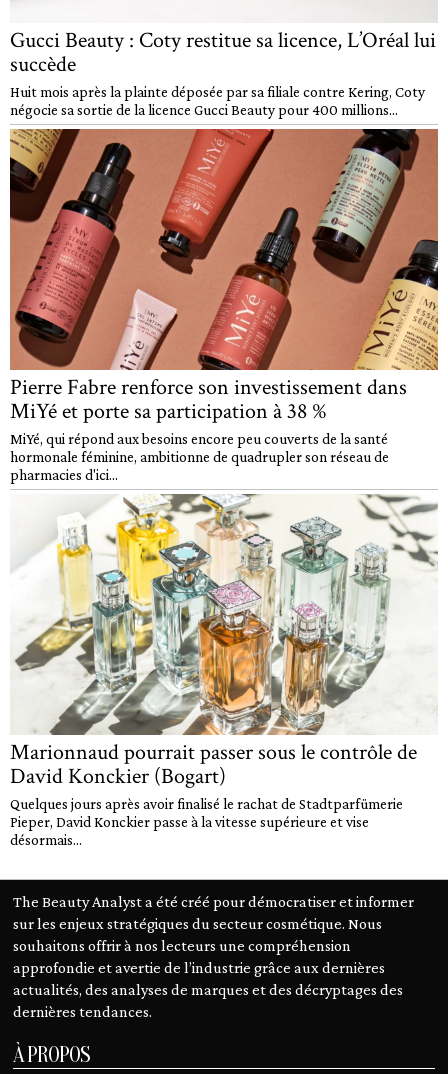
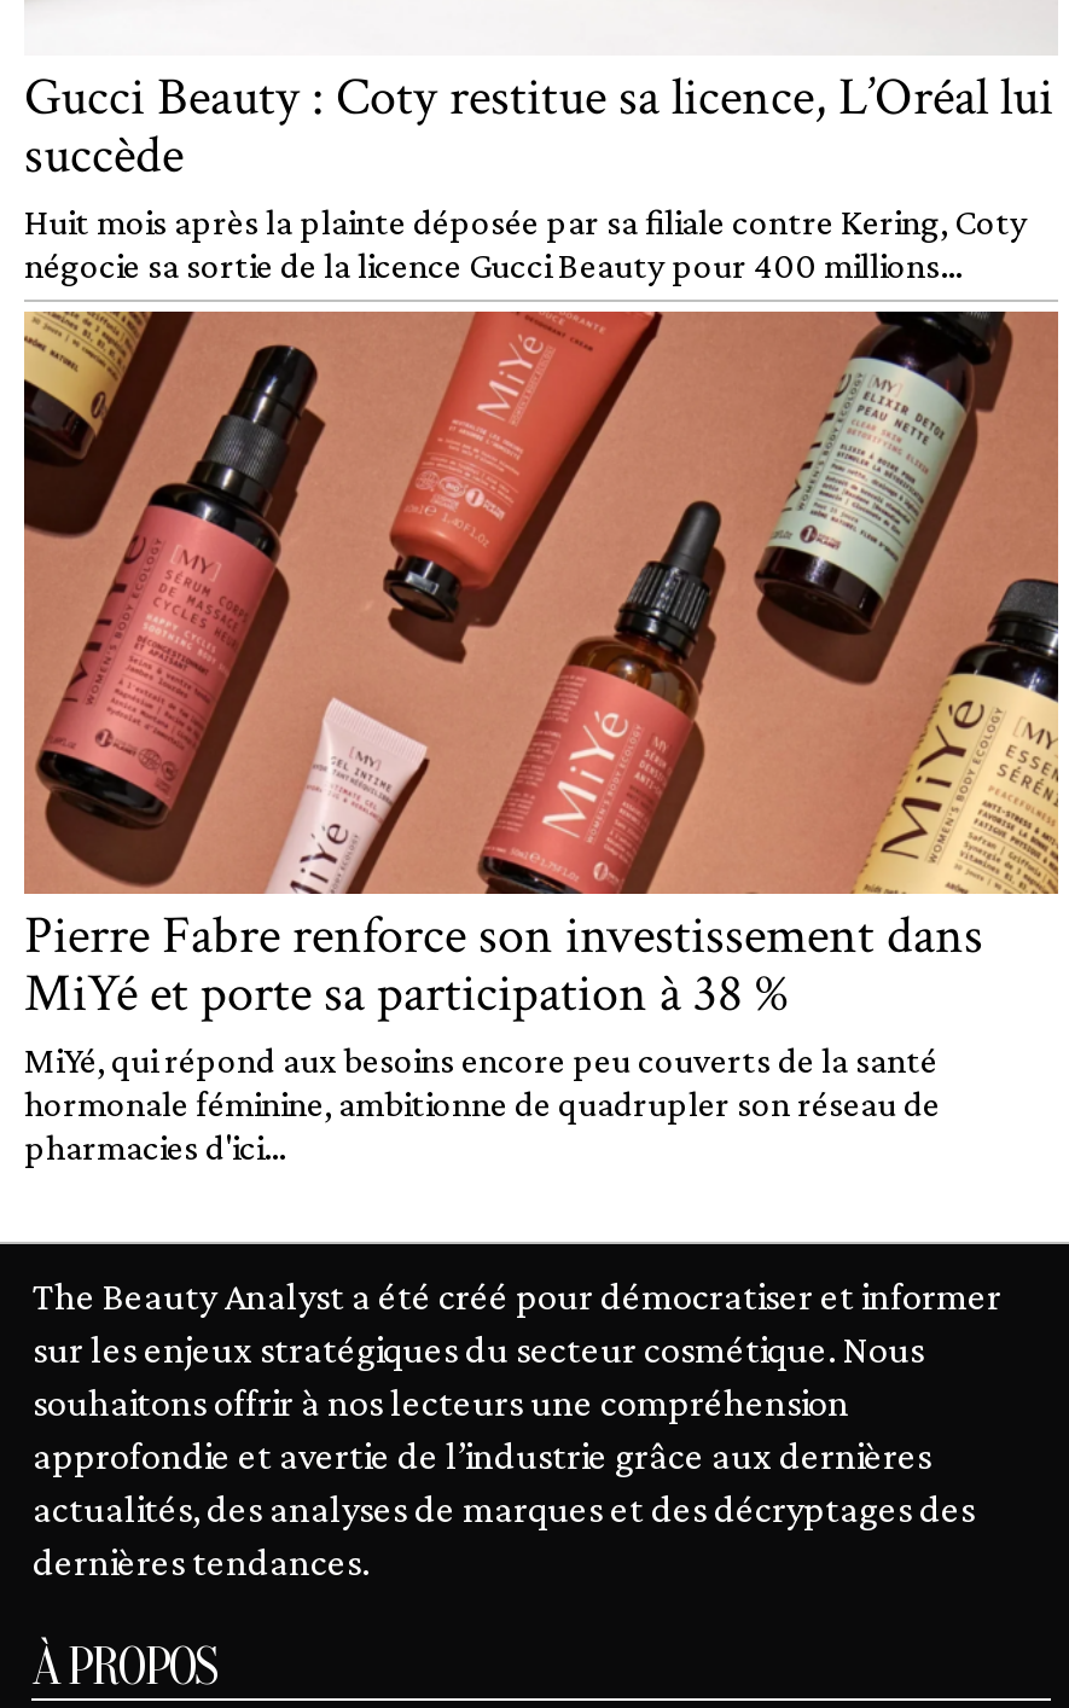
[10,493,438,847] [image] | Marionnaud pourrait passer sous le contrôle de | David Konckier (Bogart) | Quelques jours après avoir finalisé le rachat de Stadtparfümerie | Pieper, David Konckier passe à la vitesse supérieure et vise | désormais... -> none

